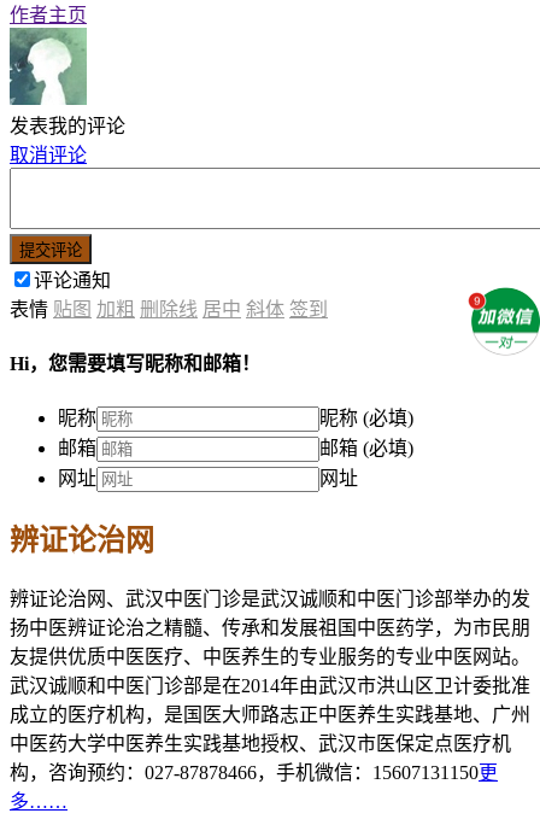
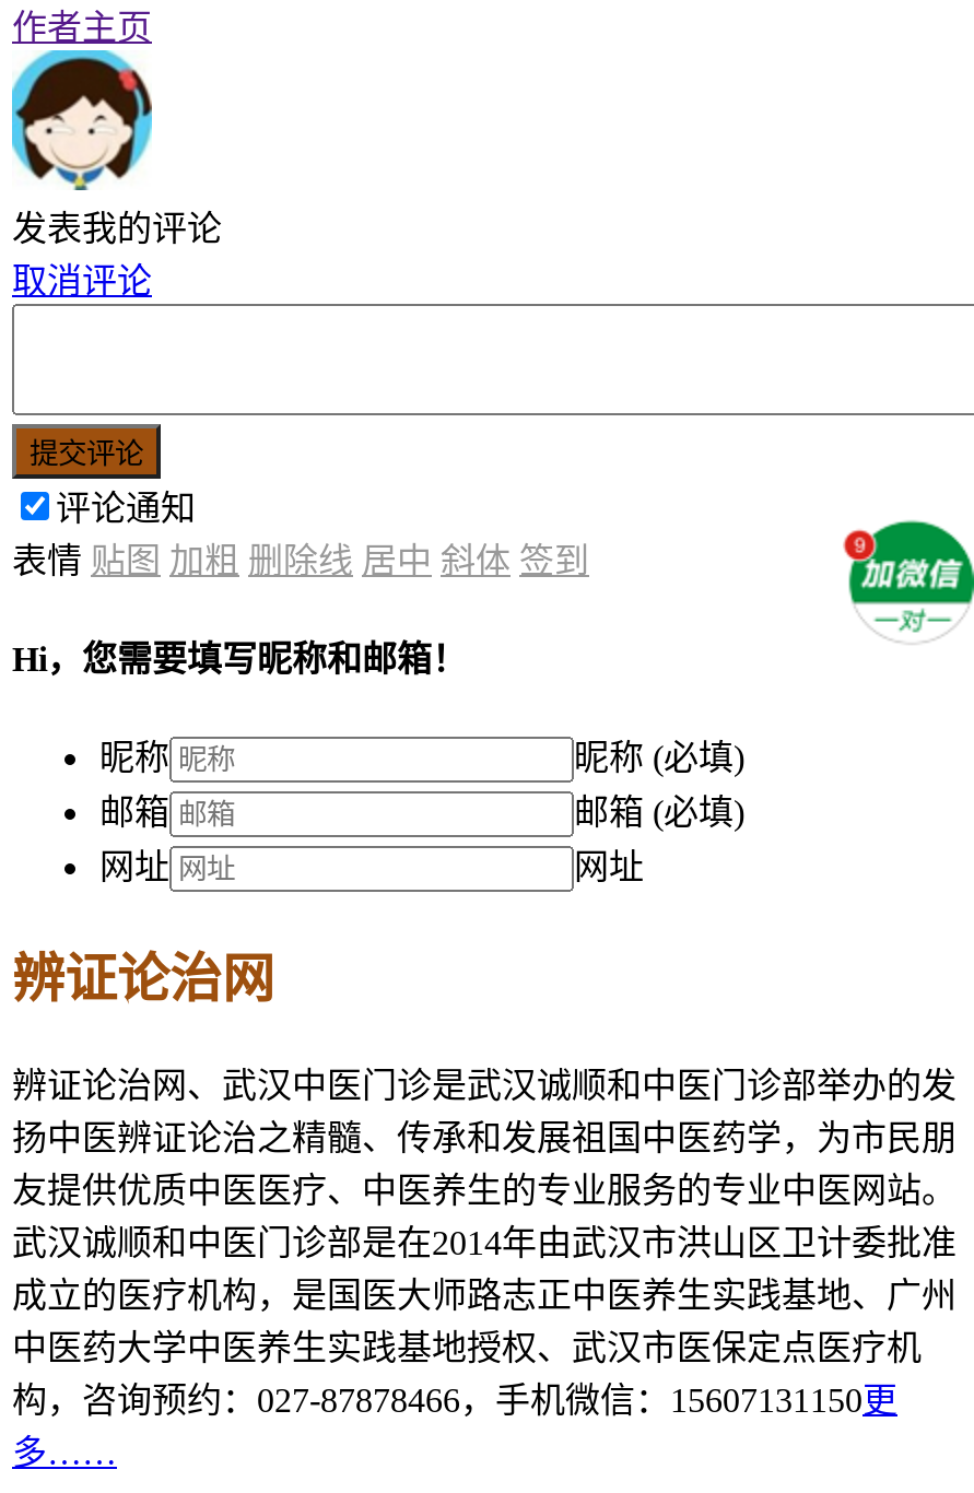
[8,28,88,106] [image] -> [10,50,154,192] [image]

